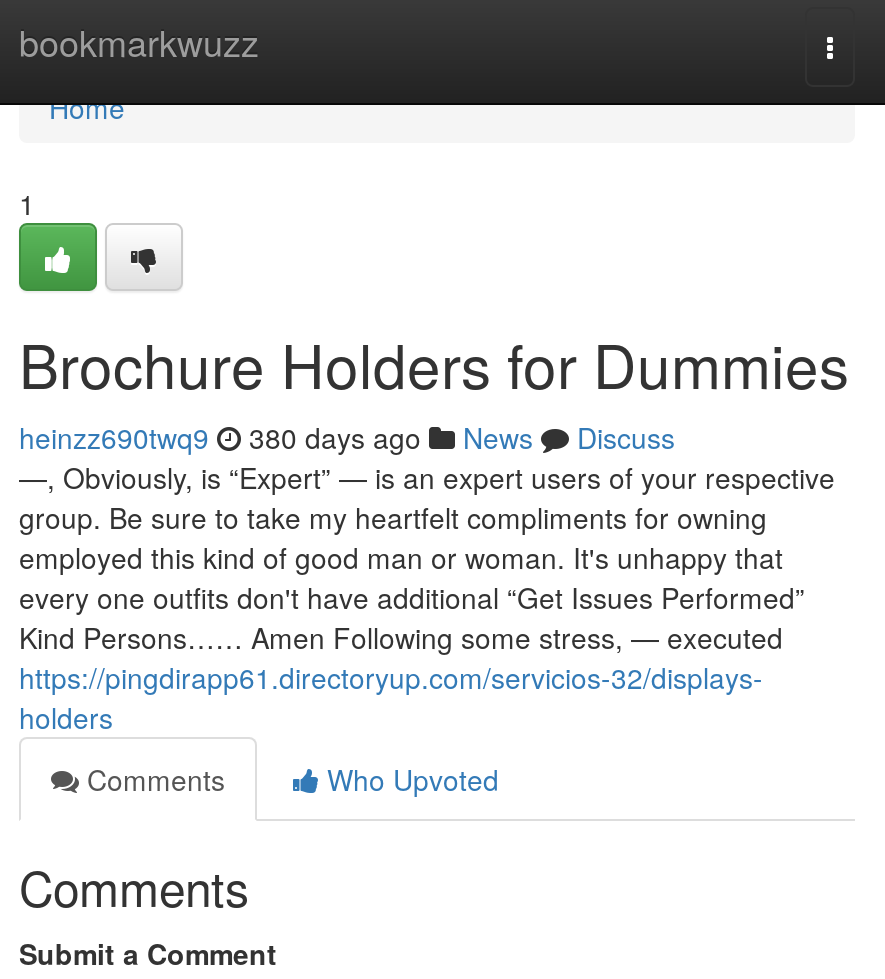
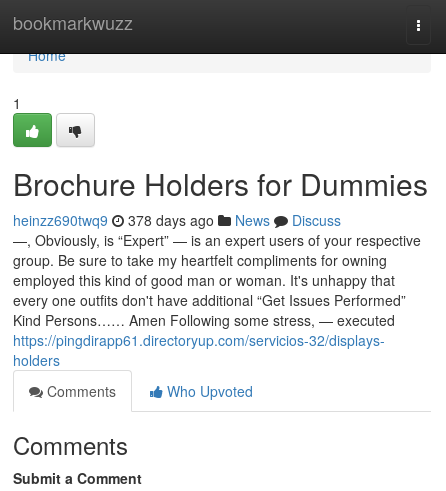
[19,417,675,457] heinzz690twq9 380 days ago News Discuss -> [13,210,341,230] heinzz690twq9 378 days ago News Discuss

